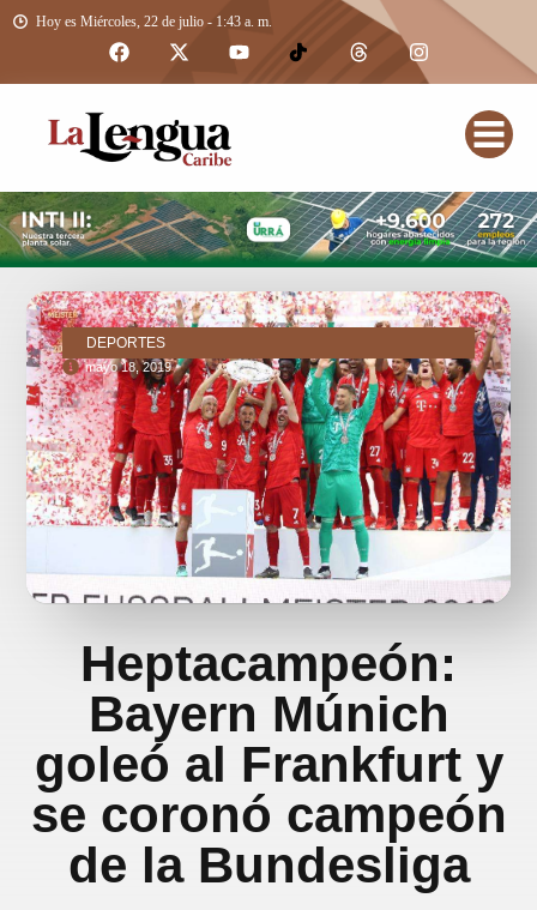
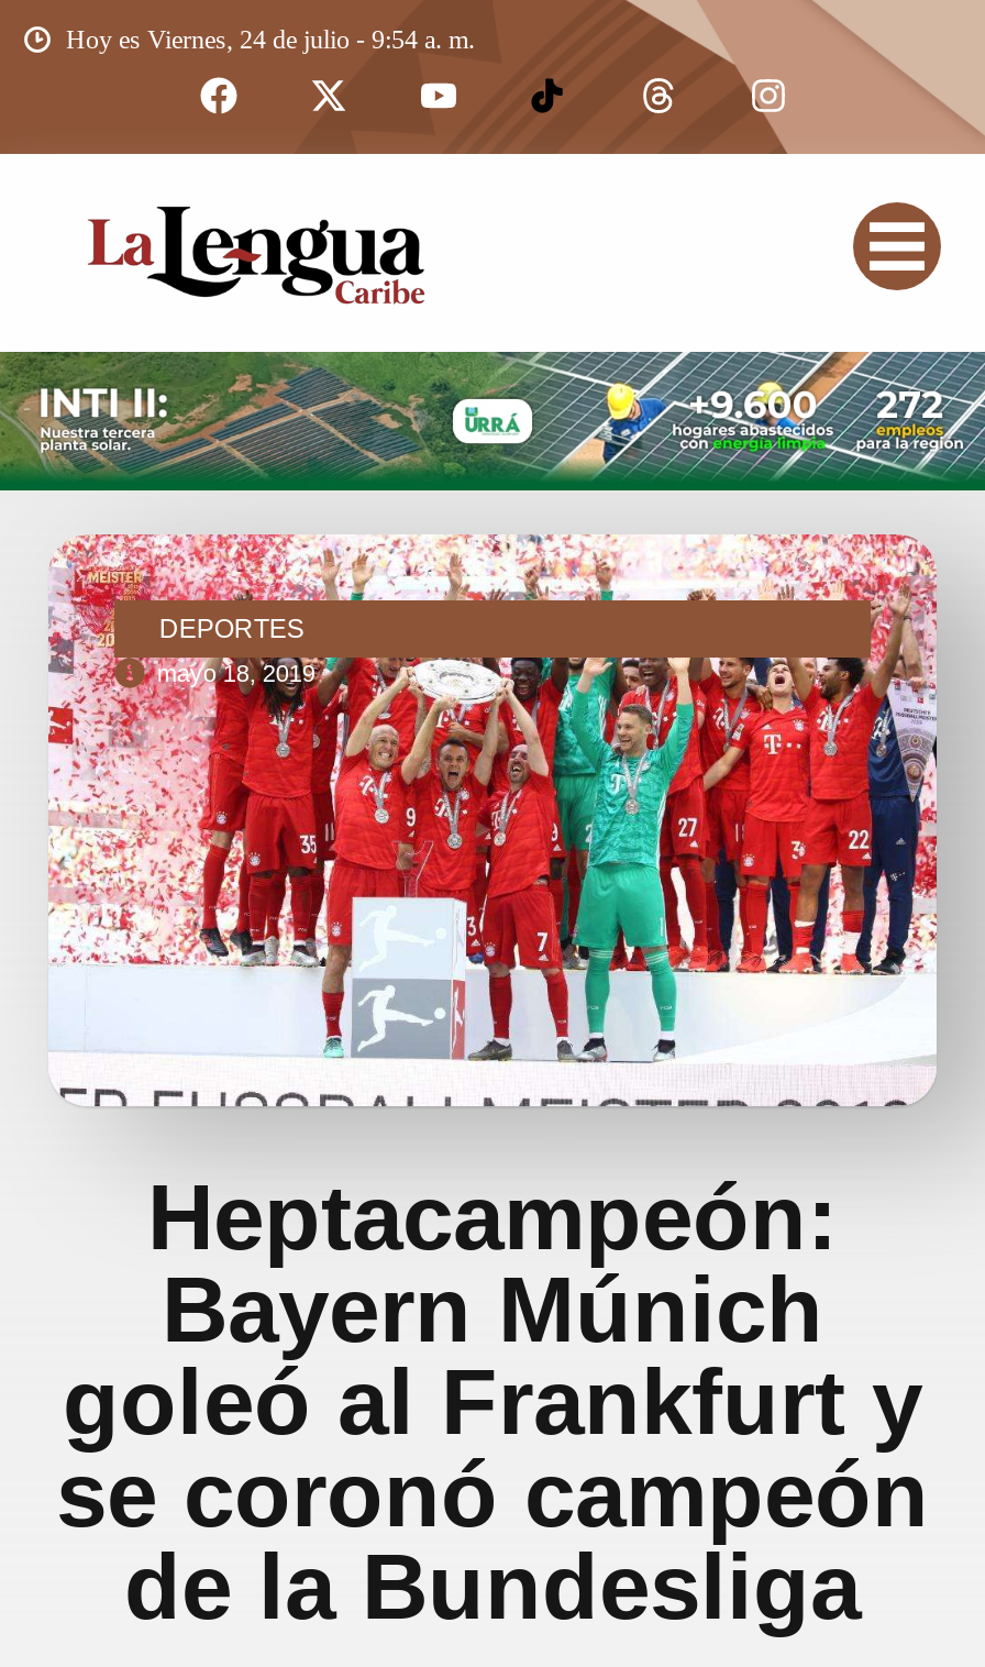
[36,13,272,30] Hoy es Miércoles, 22 de julio - 1:43 a. m. -> [66,24,475,55] Hoy es Viernes, 24 de julio - 9:54 a. m.

